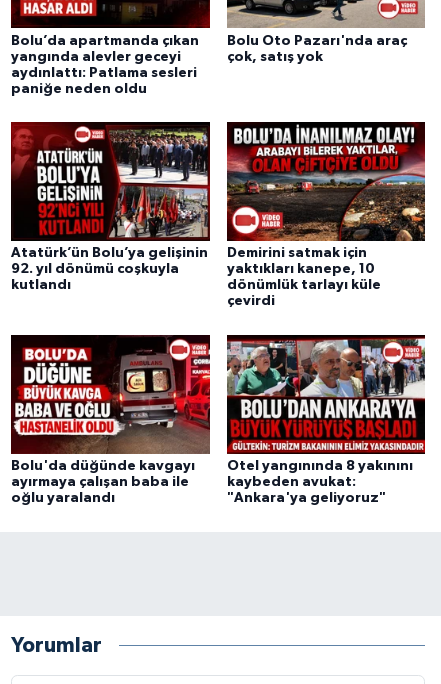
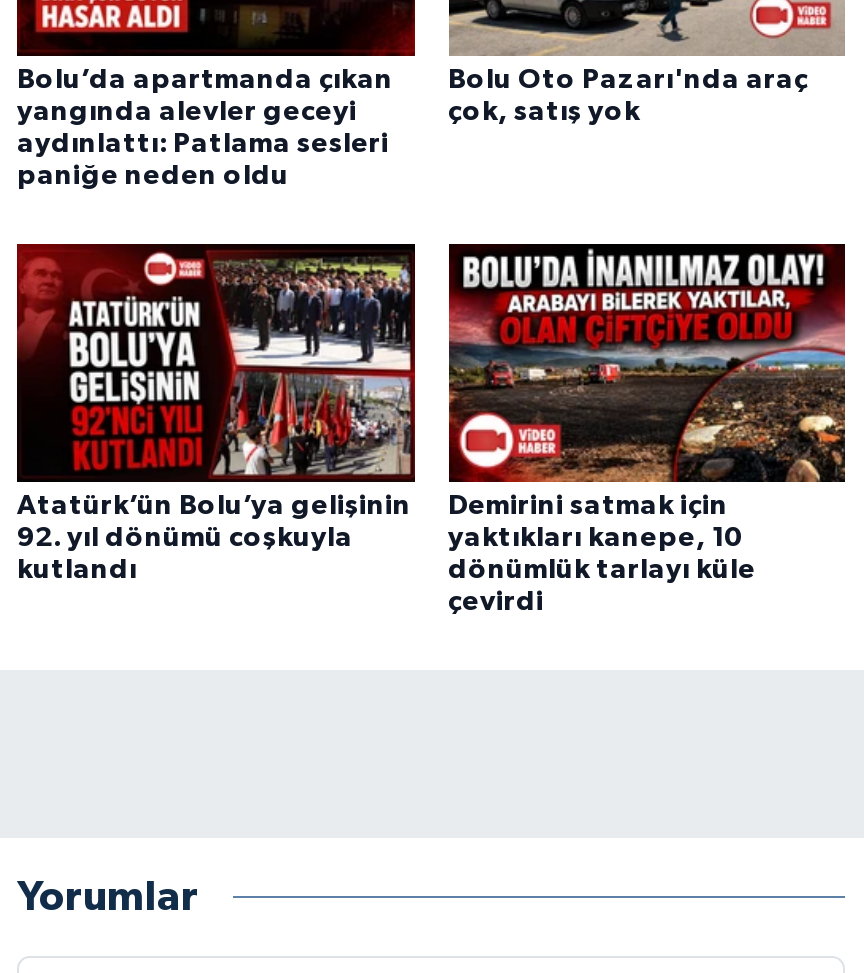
[10,334,211,505] [image] | Bolu'da düğünde kavgayı | ayırmaya çalışan baba ile | oğlu yaralandı -> none
[226,334,426,505] [image] | Otel yangınında 8 yakınını | kaybeden avukat: | "Ankara'ya geliyoruz" -> none

